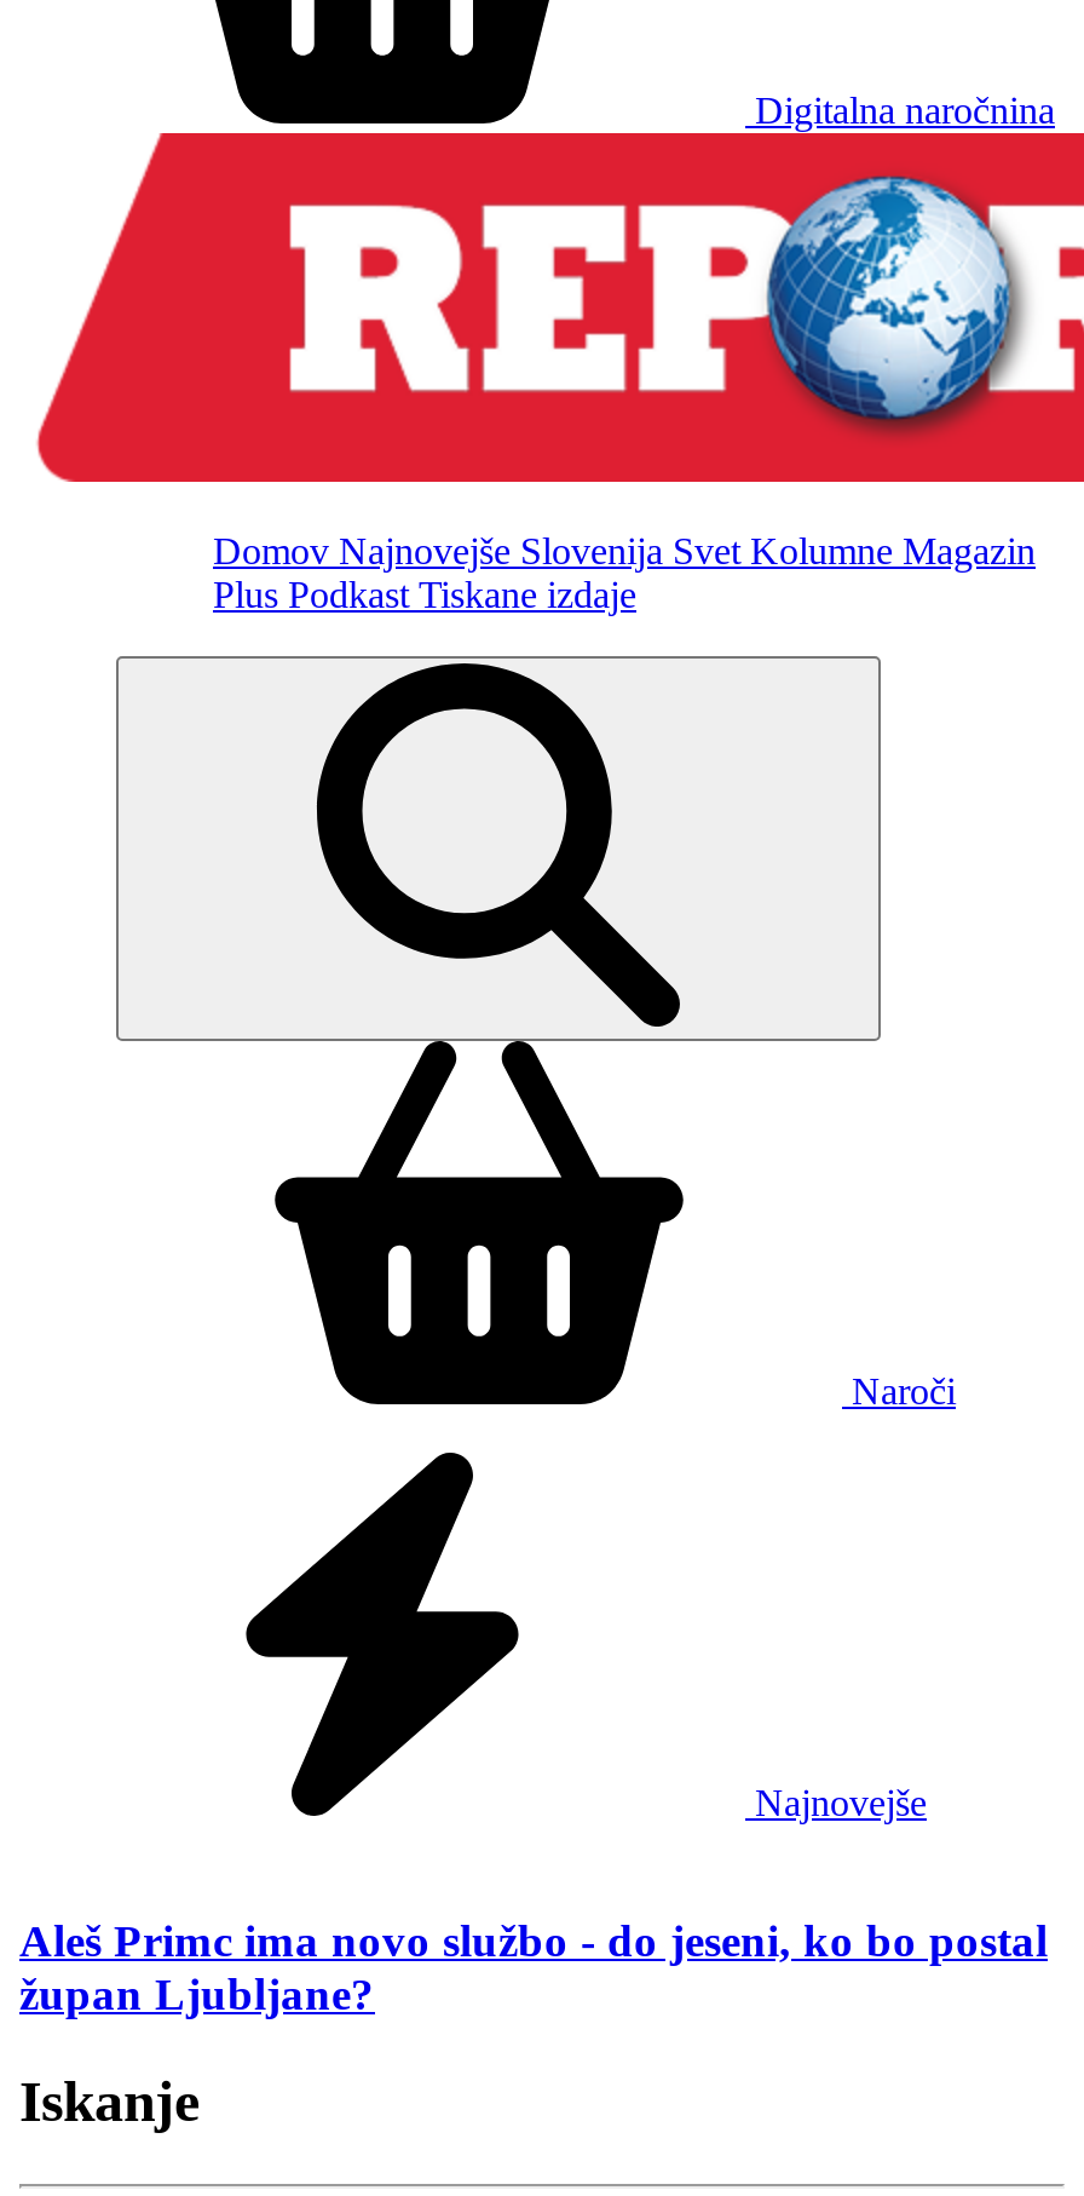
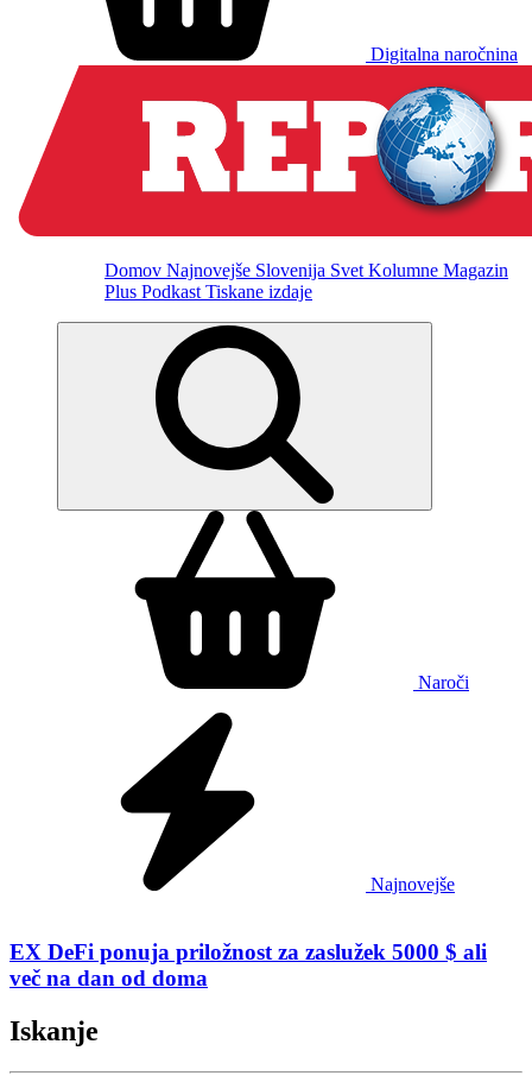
[19,1914,1048,2019] Aleš Primc ima novo službo - do jeseni, ko bo postal | župan Ljubljane? -> [9,939,487,990] EX DeFi ponuja priložnost za zaslužek 5000 $ ali | več na dan od doma

